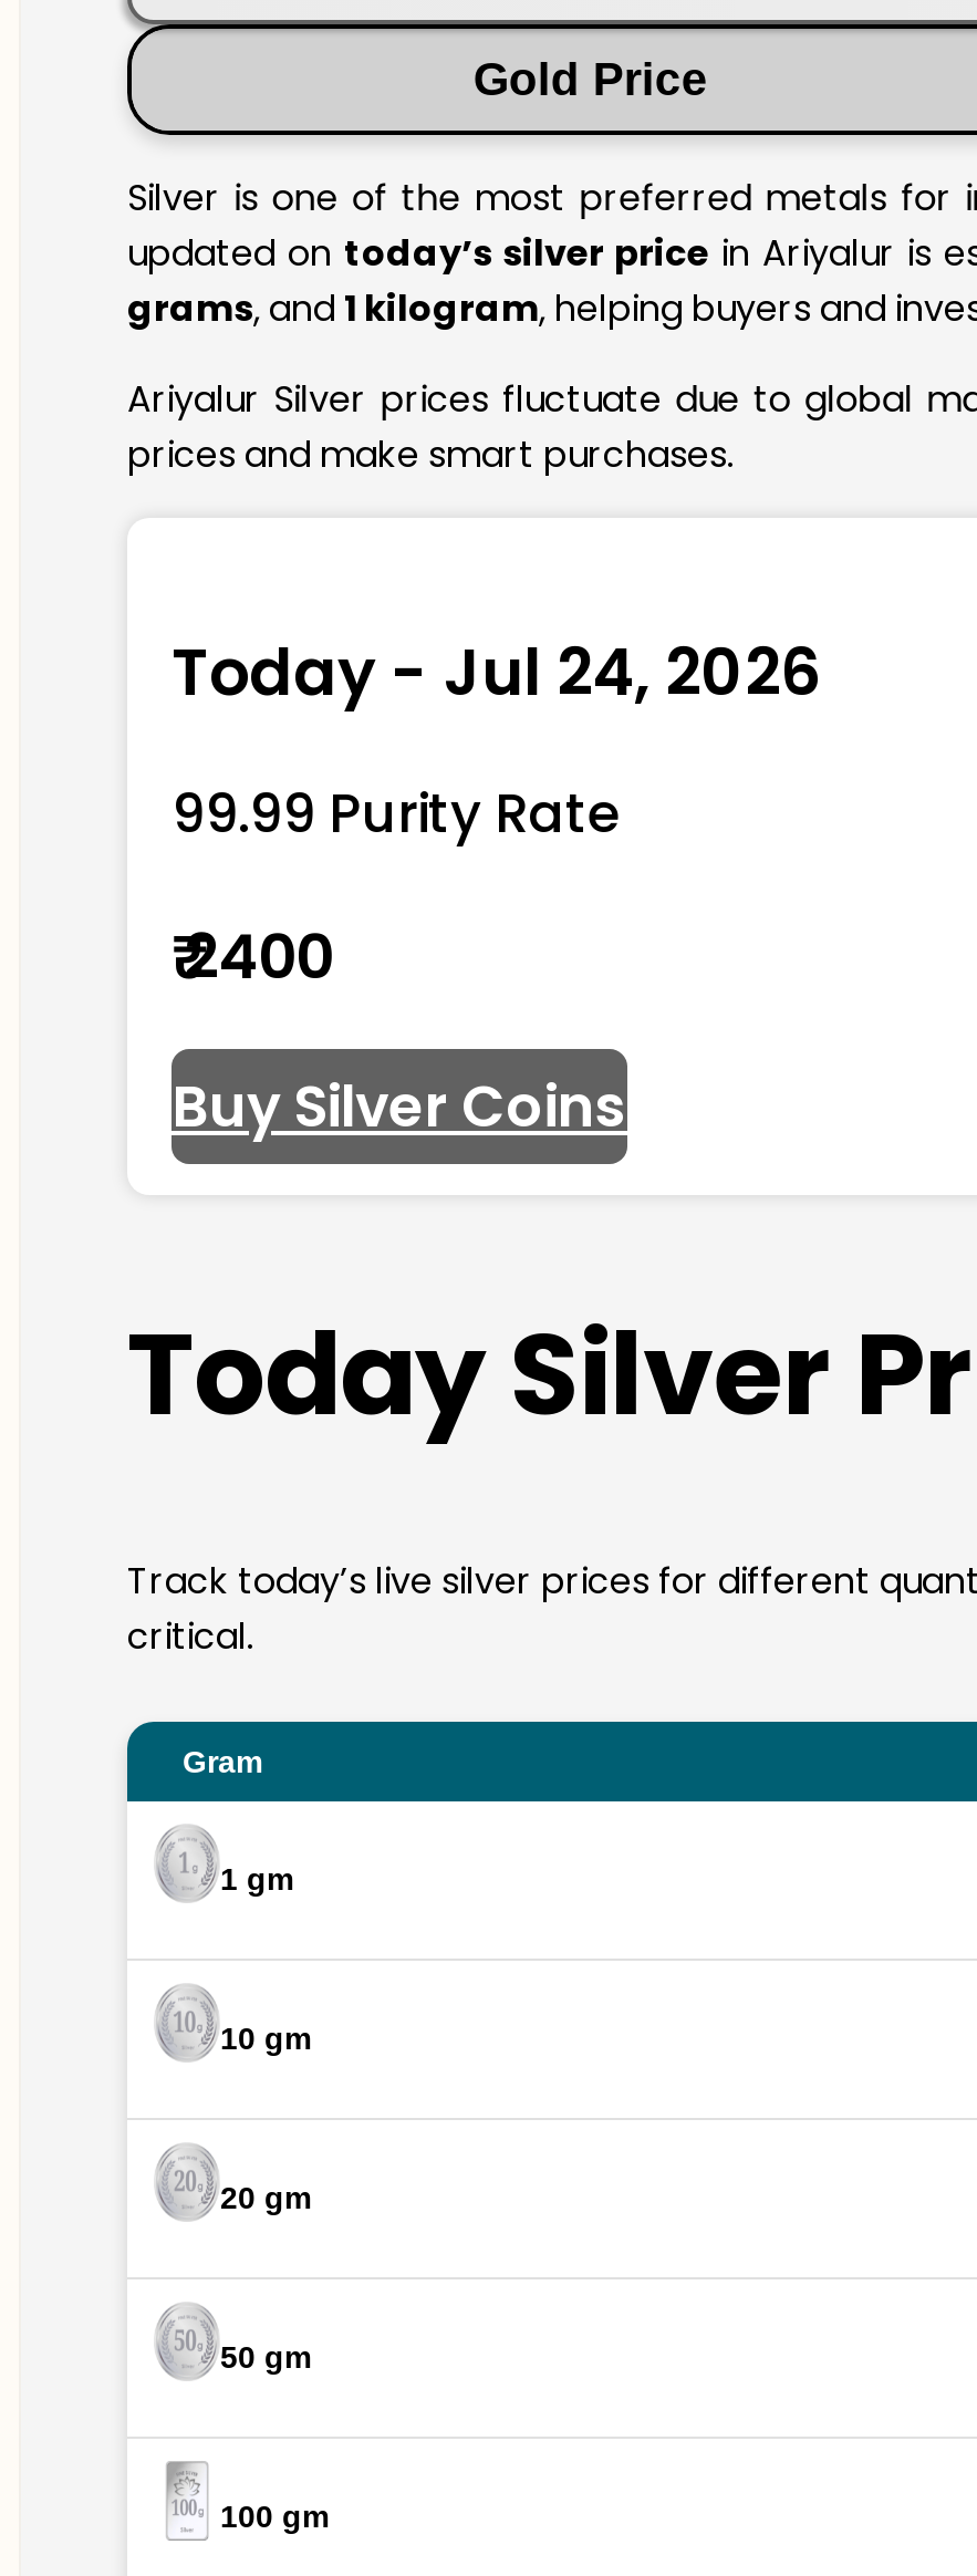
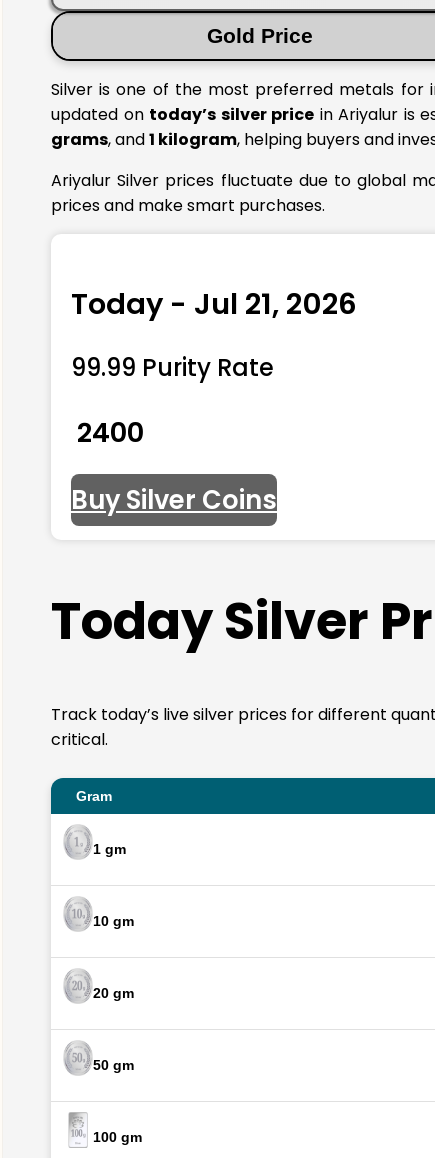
[172,629,822,717] Today - Jul 24, 2026 -> [71,284,357,324] Today - Jul 21, 2026

